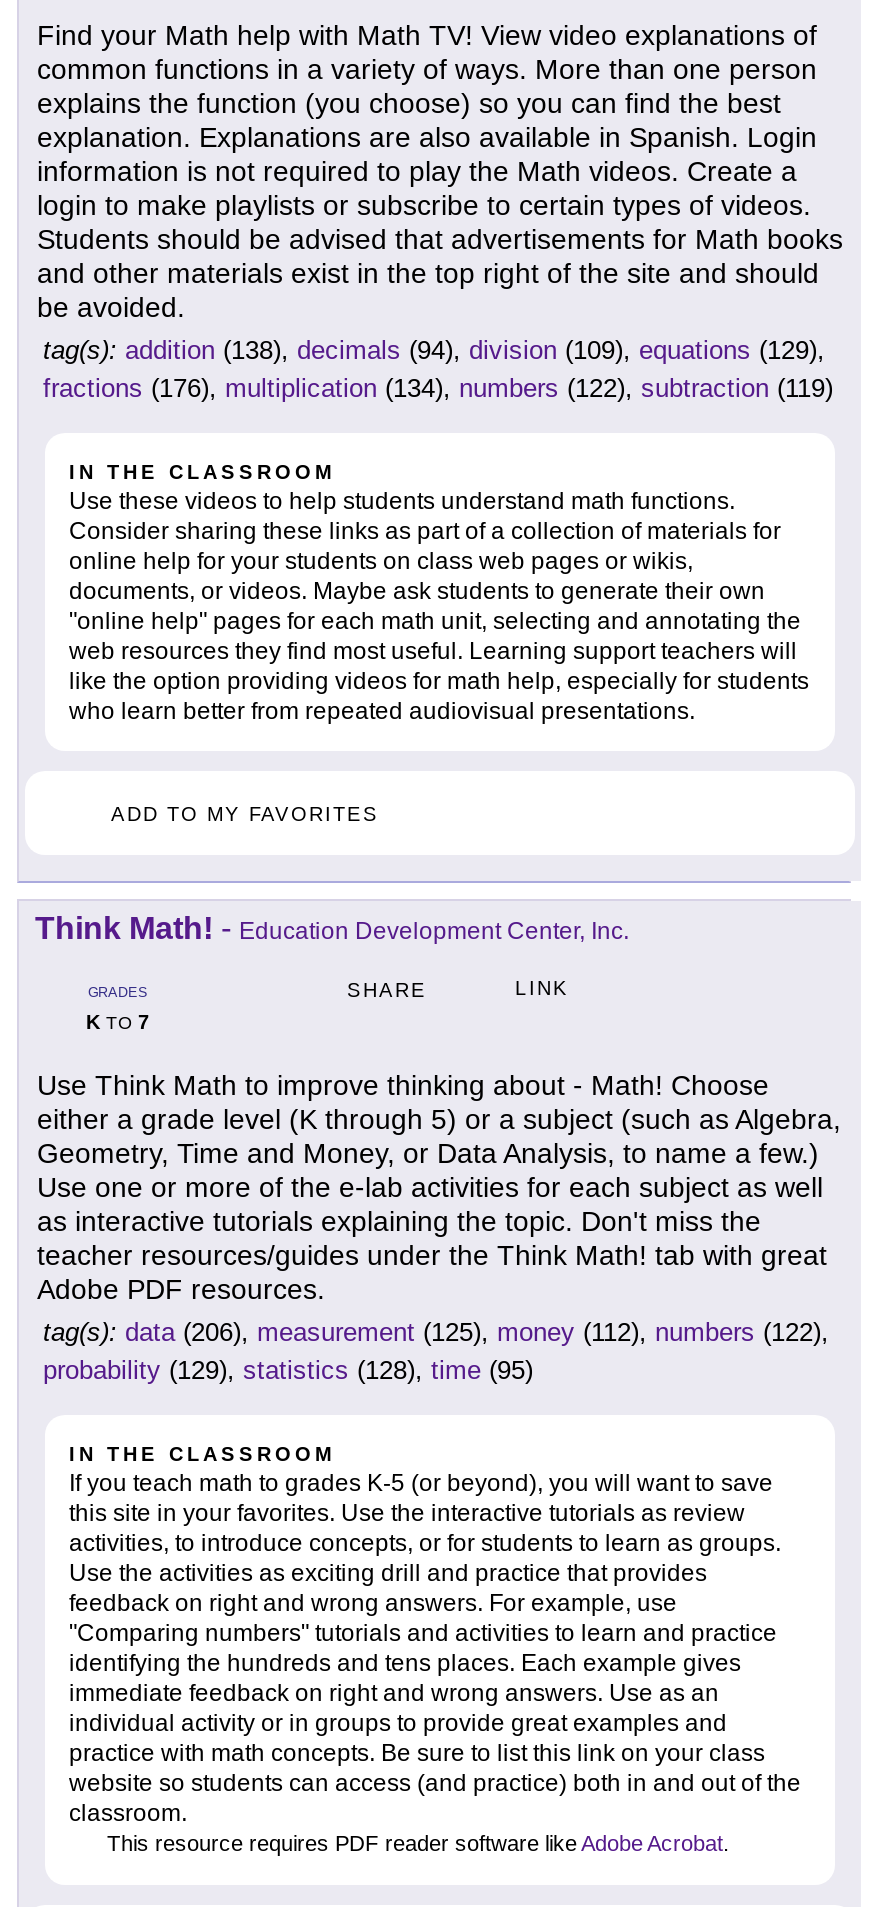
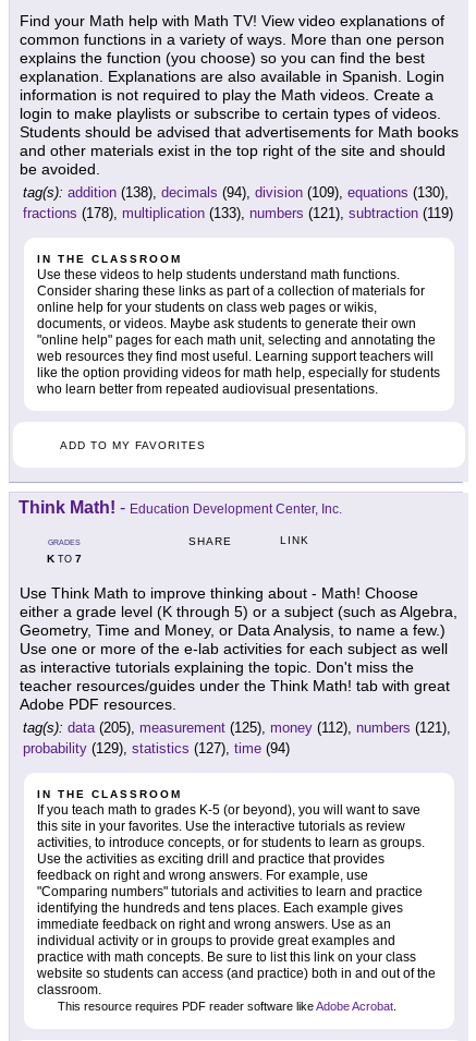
[43,336,825,366] tag(s): addition (138), decimals (94), division (109), equations (129), -> [23,185,449,201] tag(s): addition (138), decimals (94), division (109), equations (130),
[43,374,833,404] fractions (176), multiplication (134), numbers (122), subtraction (119) -> [23,205,453,222] fractions (178), multiplication (133), numbers (121), subtraction (119)
[43,1318,829,1348] tag(s): data (206), measurement (125), money (112), numbers (122), -> [23,720,451,736] tag(s): data (205), measurement (125), money (112), numbers (121),
[43,1356,533,1386] probability (129), statistics (128), time (95) -> [23,741,290,757] probability (129), statistics (127), time (94)

